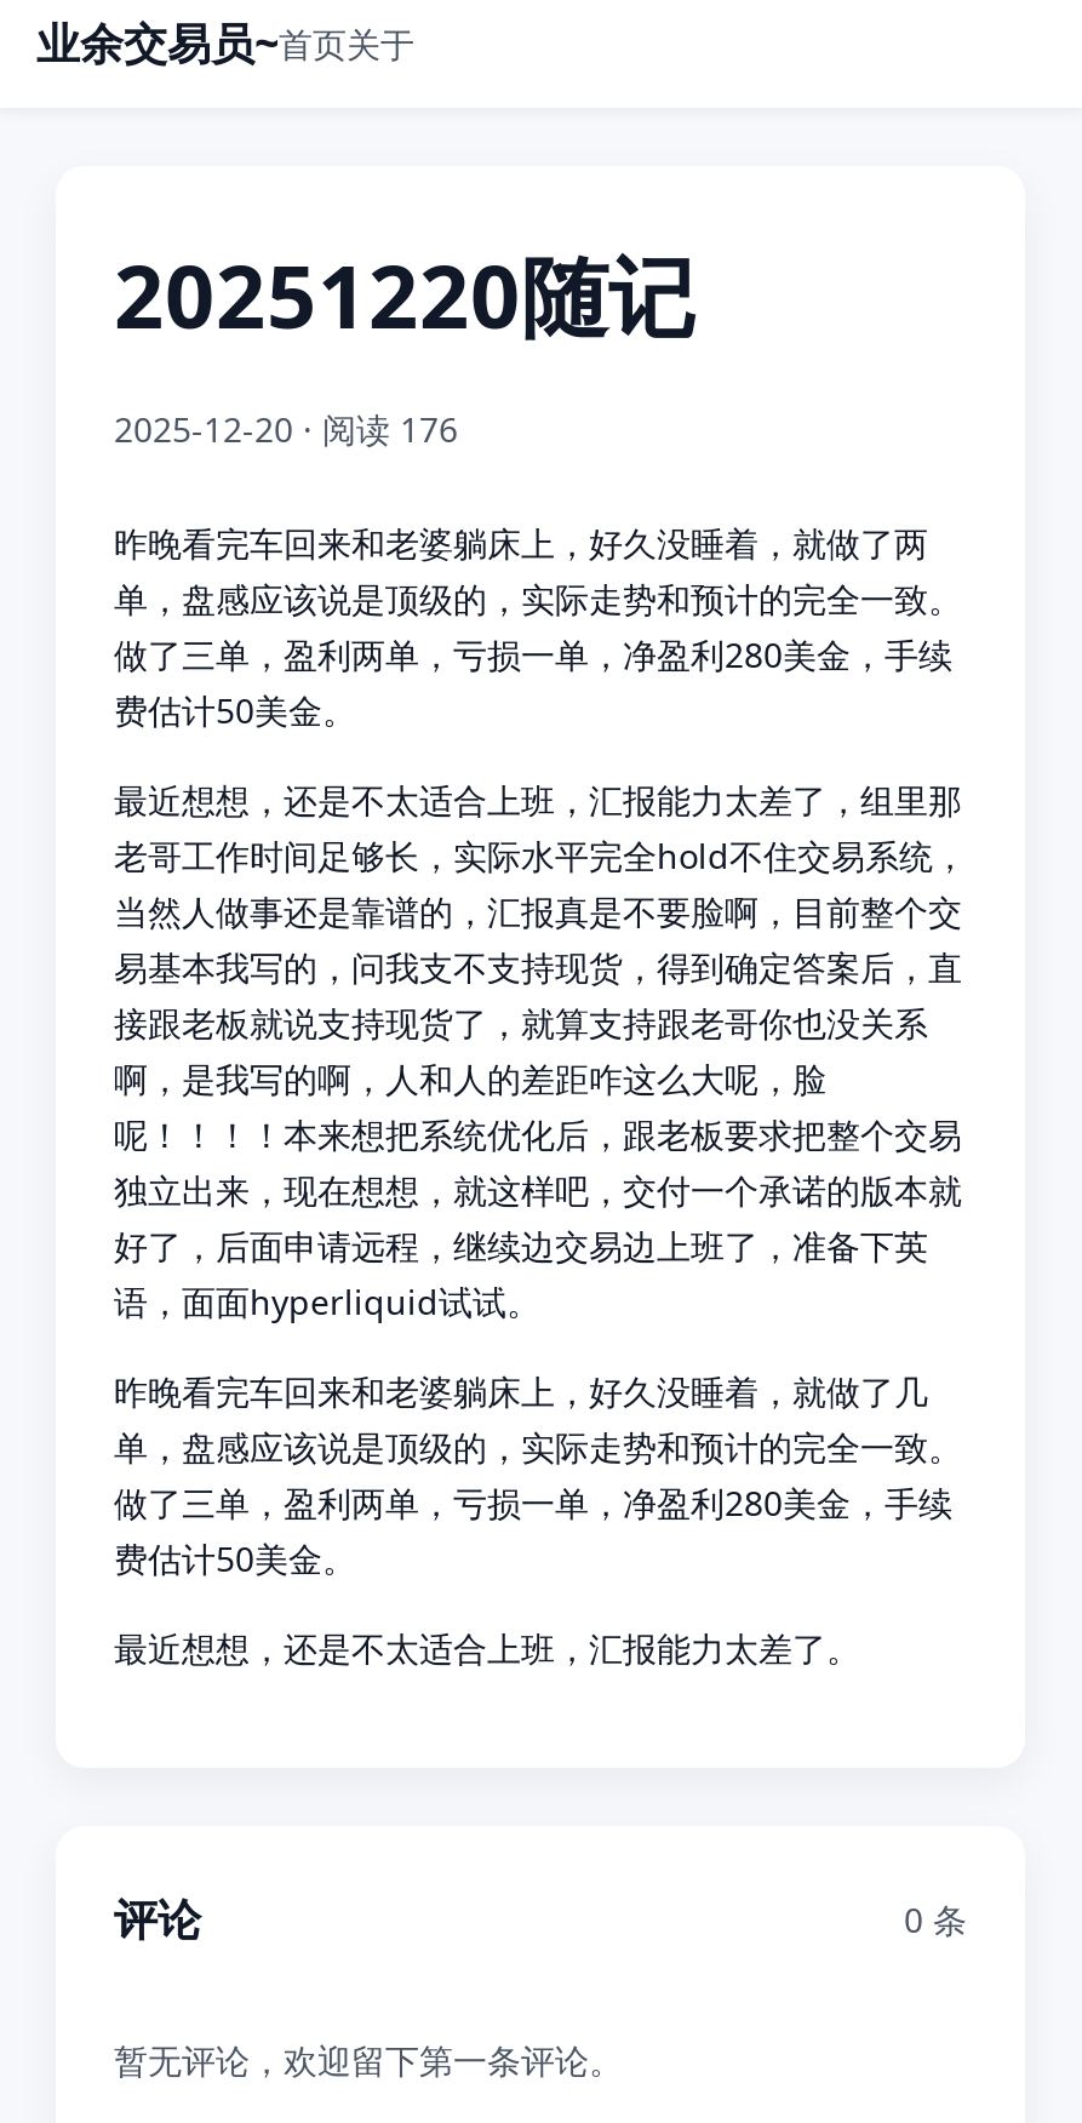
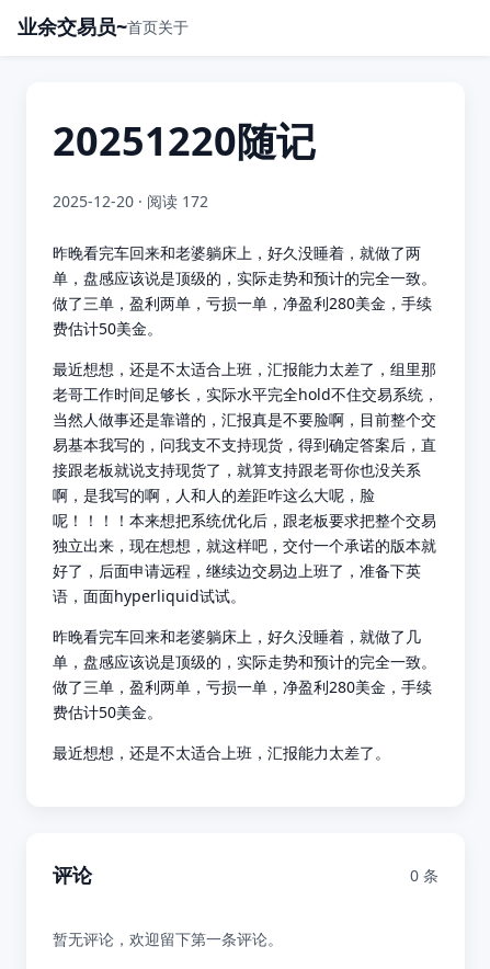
[114,406,458,452] 2025-12-20 · 阅读 176 -> [53,191,208,212] 2025-12-20 · 阅读 172

